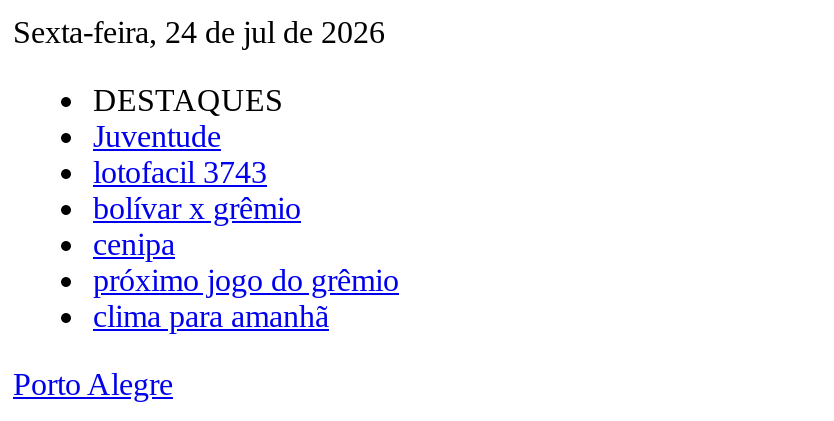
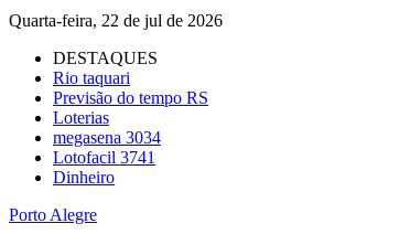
[13,15,385,49] Sexta-feira, 24 de jul de 2026 -> [9,11,223,30] Quarta-feira, 22 de jul de 2026
[93,119,399,333] Juventude | lotofacil 3743 | bolívar x grêmio | cenipa | próximo jogo do grêmio | clima para amanhã -> [53,68,208,187] Rio taquari | Previsão do tempo RS | Loterias | megasena 3034 | Lotofacil 3741 | Dinheiro

